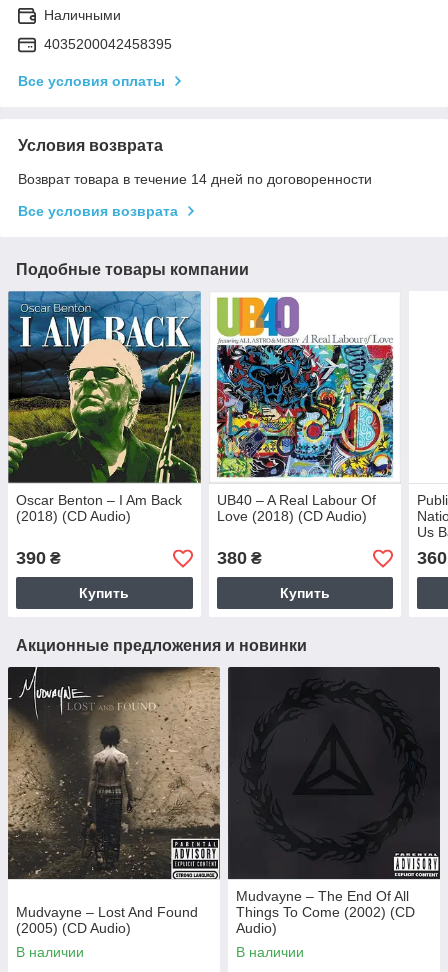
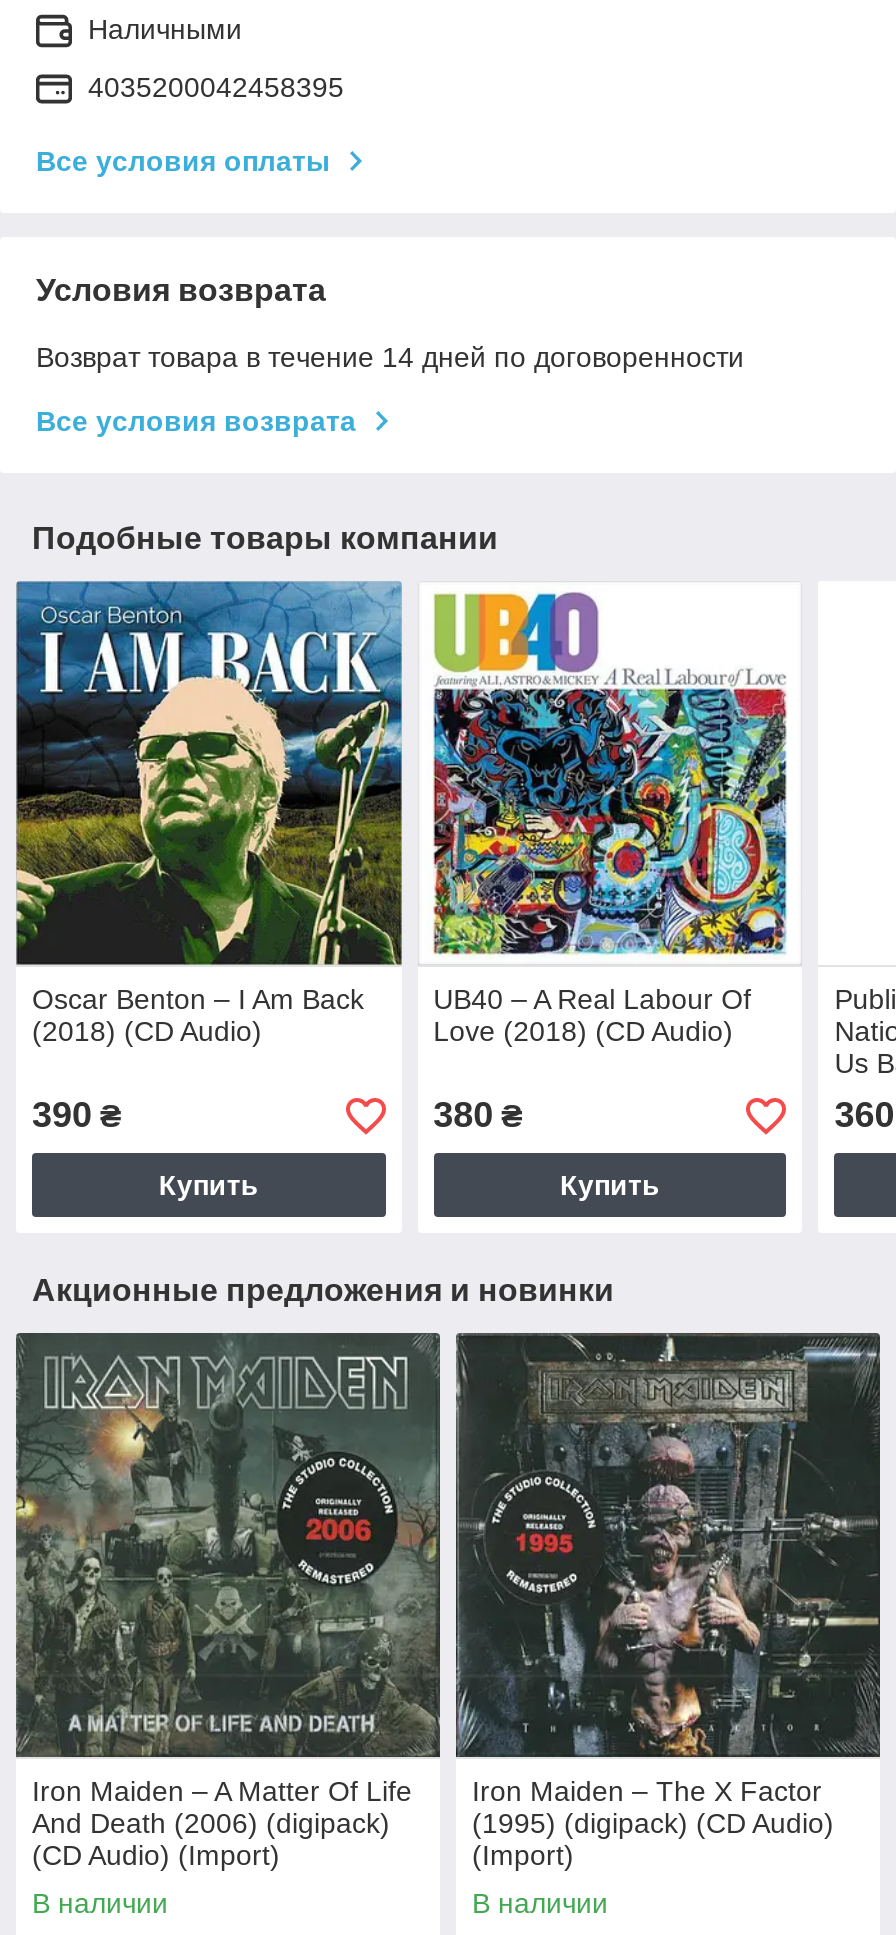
[8,667,415,936] [image] | Mudvayne – The End Of All | Things To Come (2002) (CD | Audio) -> [16,1333,834,1872] [image] | Iron Maiden – The X Factor | (1995) (digipack) (CD Audio) | (Import)
[228,667,439,879] [image] -> [456,1333,880,1757] [image]
[16,904,198,936] Mudvayne – Lost And Found | (2005) (CD Audio) -> [32,1776,412,1872] Iron Maiden – A Matter Of Life | And Death (2006) (digipack) | (CD Audio) (Import)

